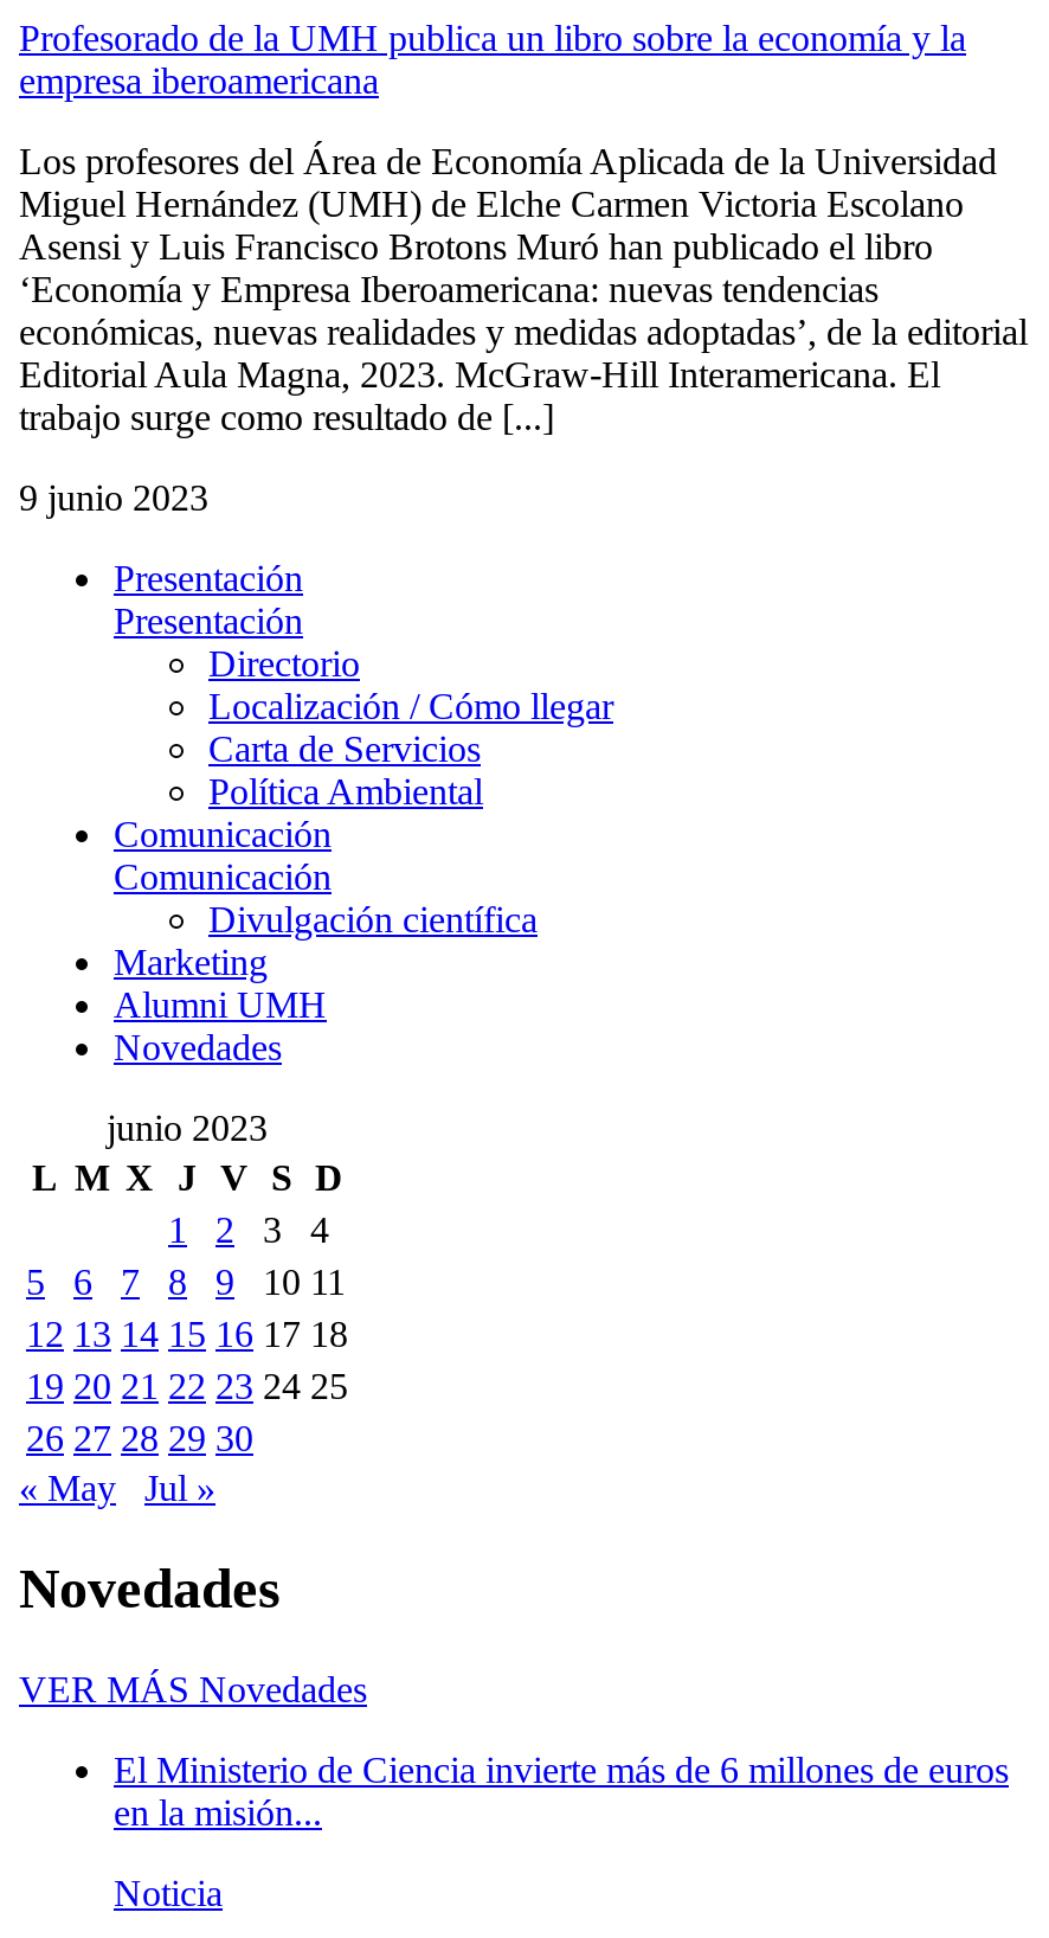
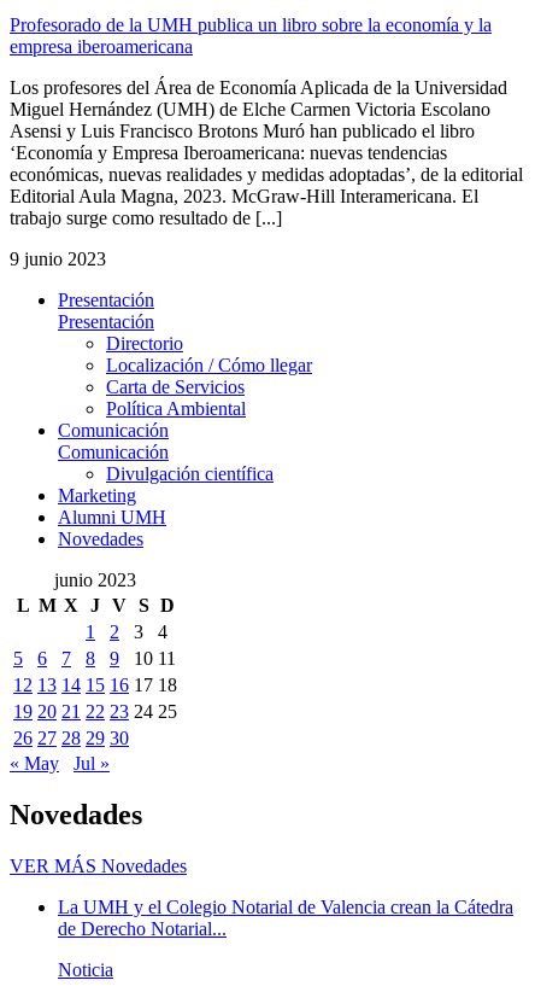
[114,1749,1009,1832] El Ministerio de Ciencia invierte más de 6 millones de euros | en la misión... -> [58,896,513,938] La UMH y el Colegio Notarial de Valencia crean la Cátedra | de Derecho Notarial...

